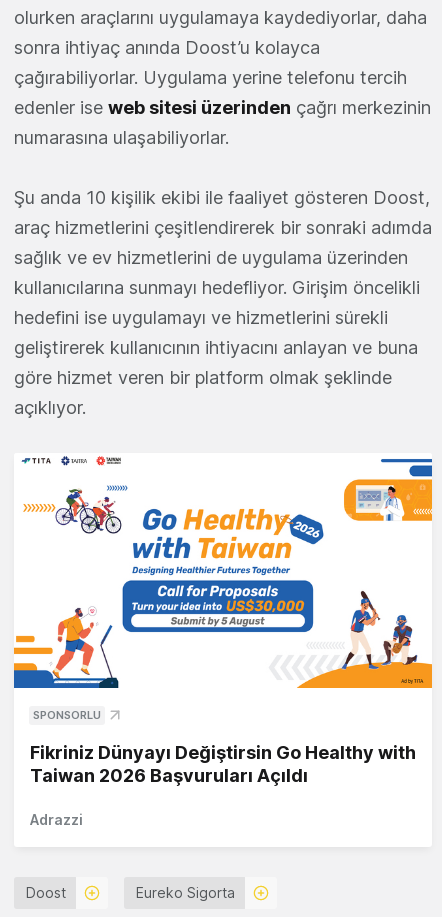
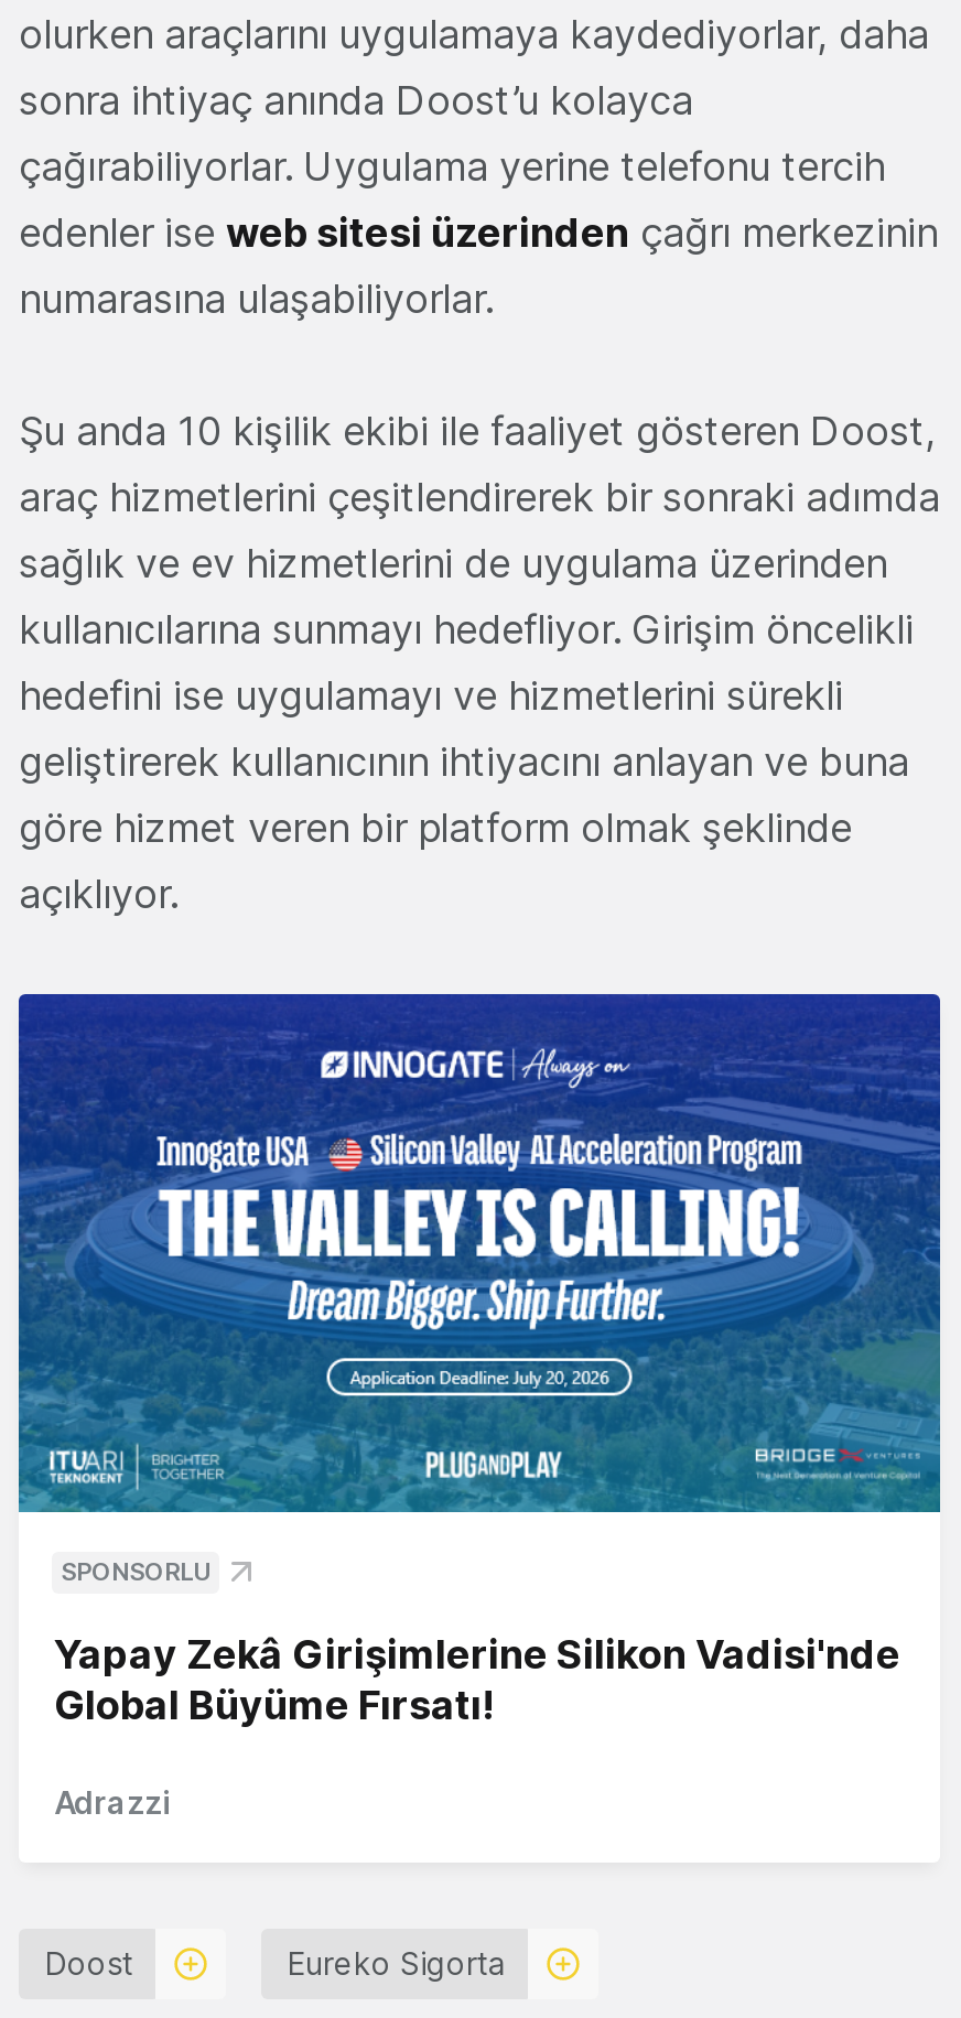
[13,453,433,689] [image] -> [17,992,942,1514] [image]
[30,742,416,786] Fikriniz Dünyayı Değiştirsin Go Healthy with | Taiwan 2026 Başvuruları Açıldı -> [54,1631,900,1728] Yapay Zekâ Girişimlerine Silikon Vadisi'nde | Global Büyüme Fırsatı!

